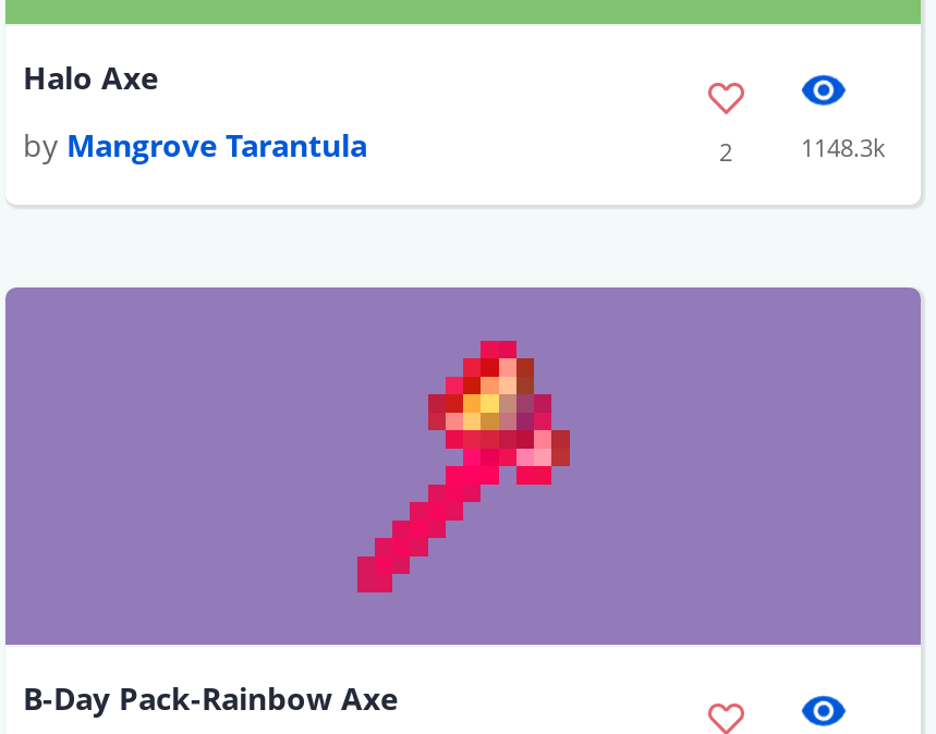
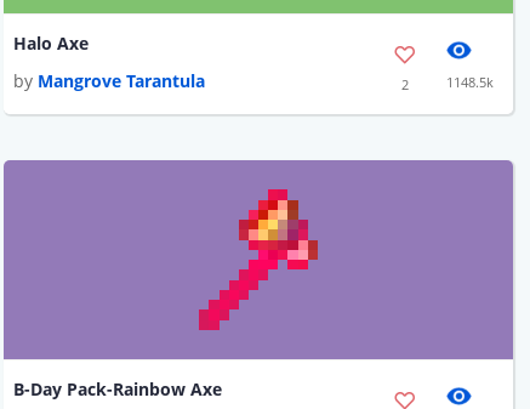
[801,130,886,163] 1148.3k -> [446,73,494,91] 1148.5k

